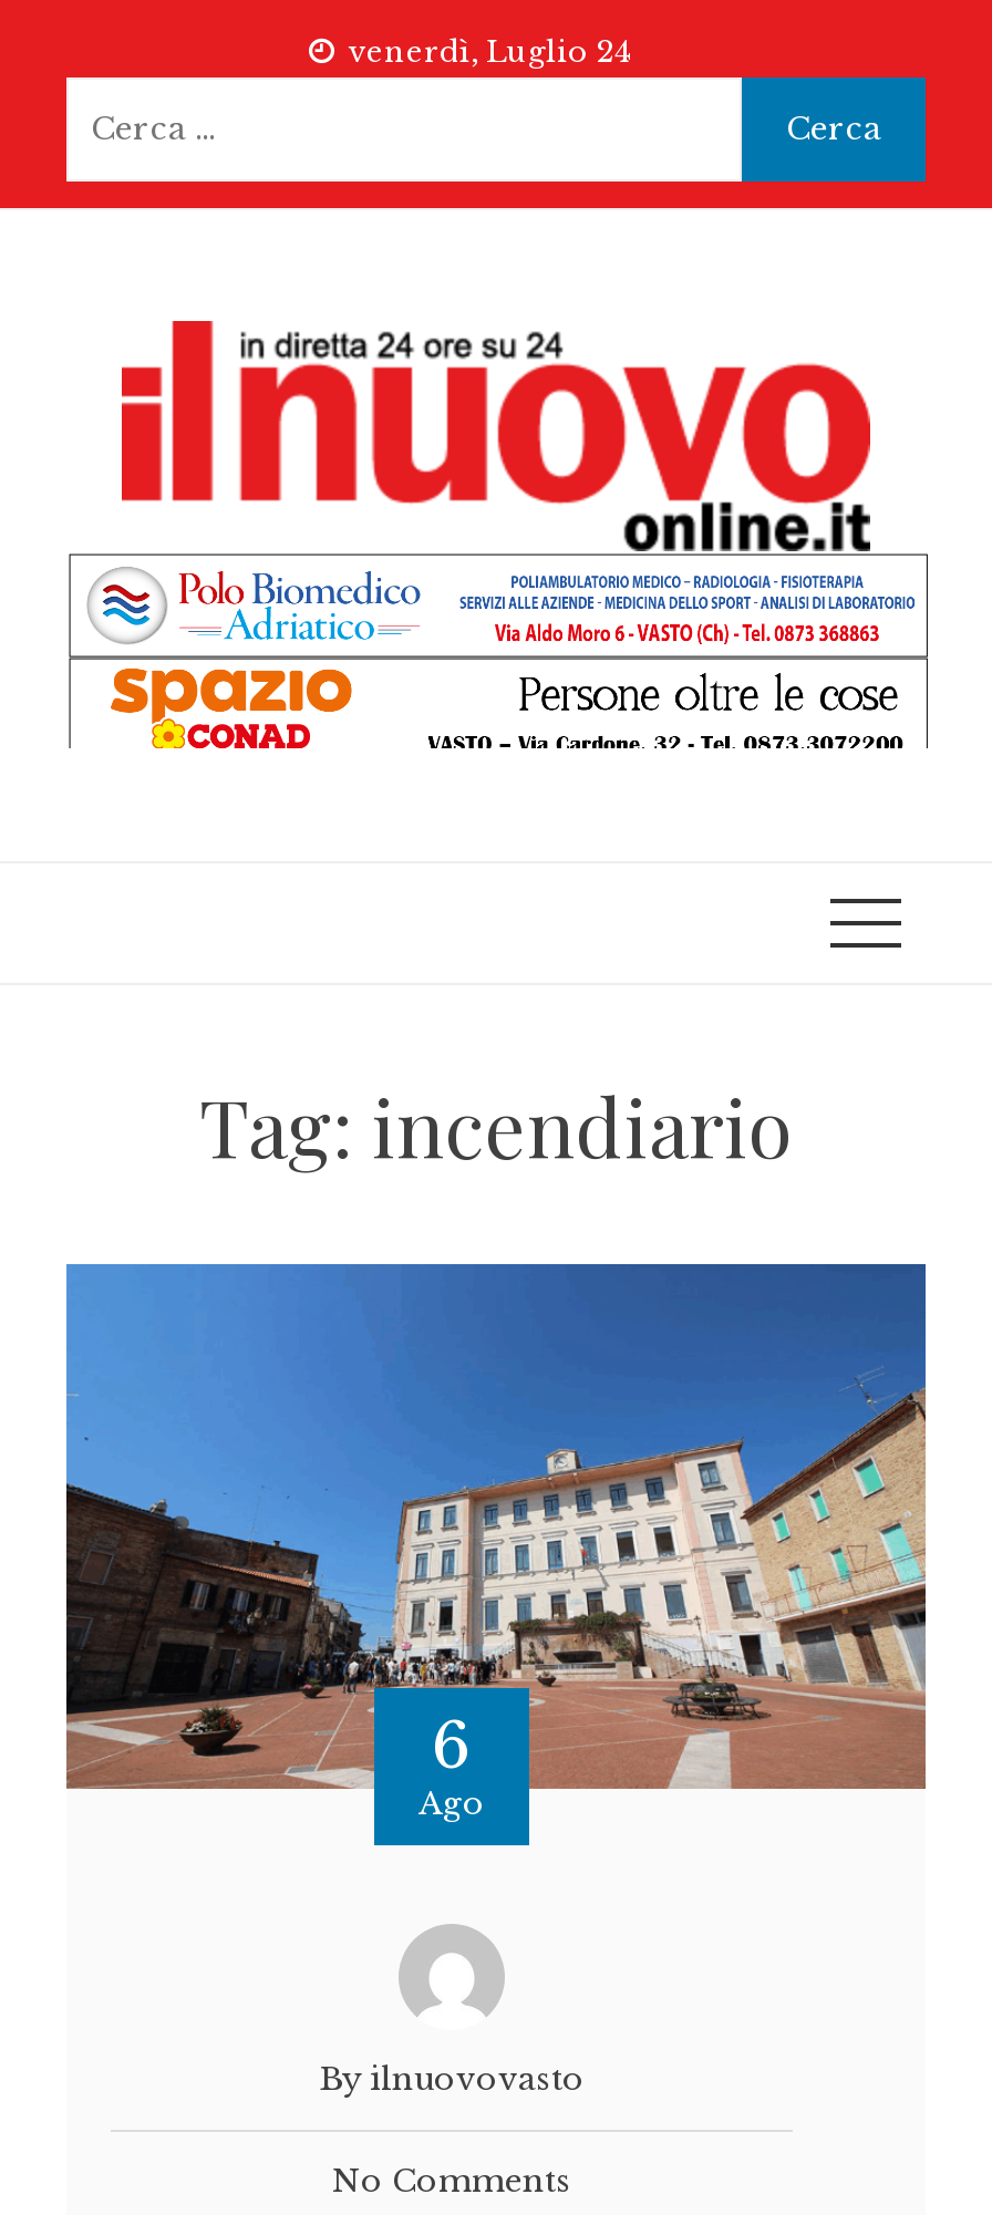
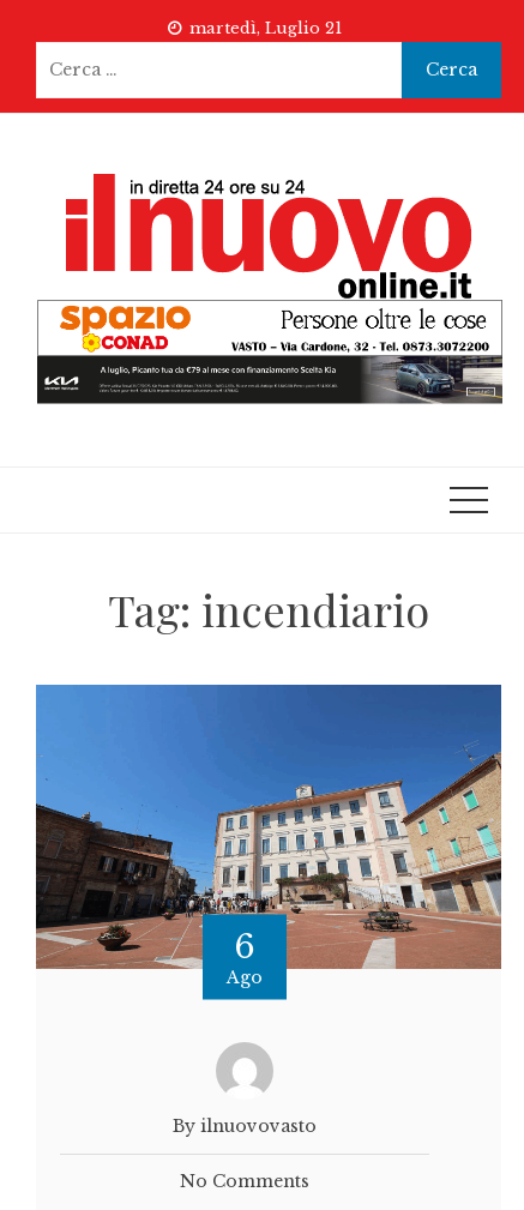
[349,33,630,71] venerdì, Luglio 24 -> [189,18,341,38] martedì, Luglio 21
[71,565,928,751] [image] -> [37,305,502,405] [image]

